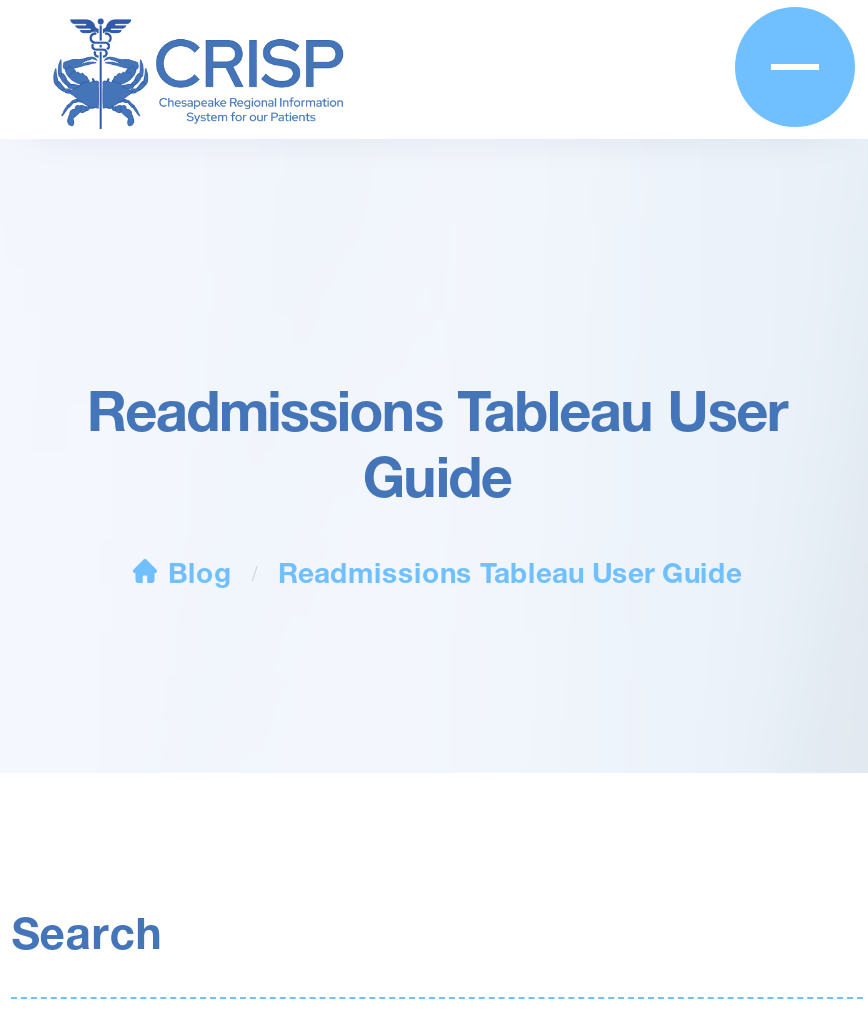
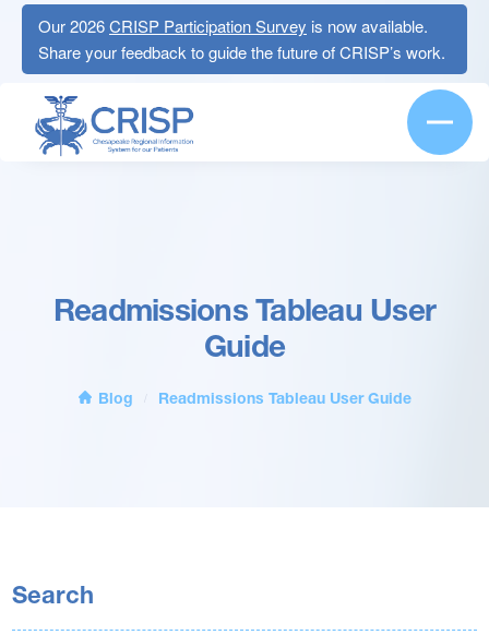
none -> [38,14,445,63] Our 2026 CRISP Participation Survey is now available. | Share your feedback to guide the future of CRISP’s work.

